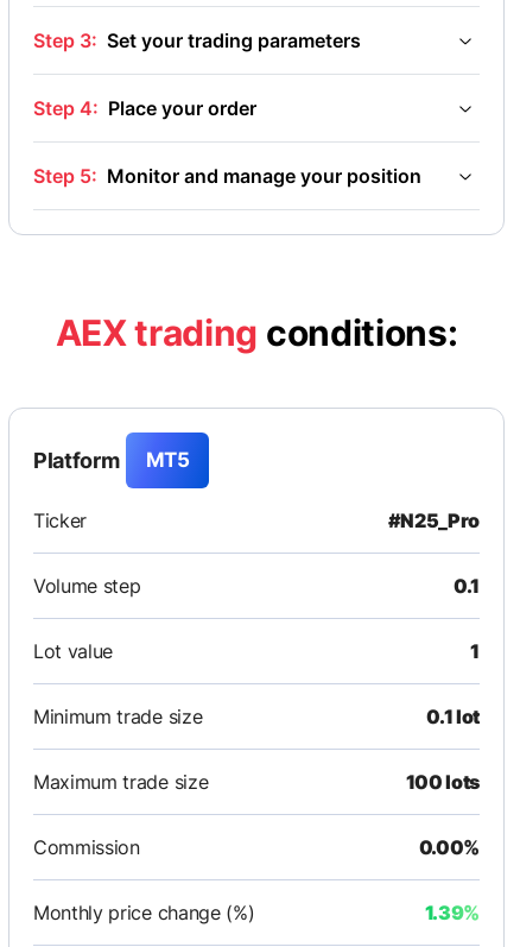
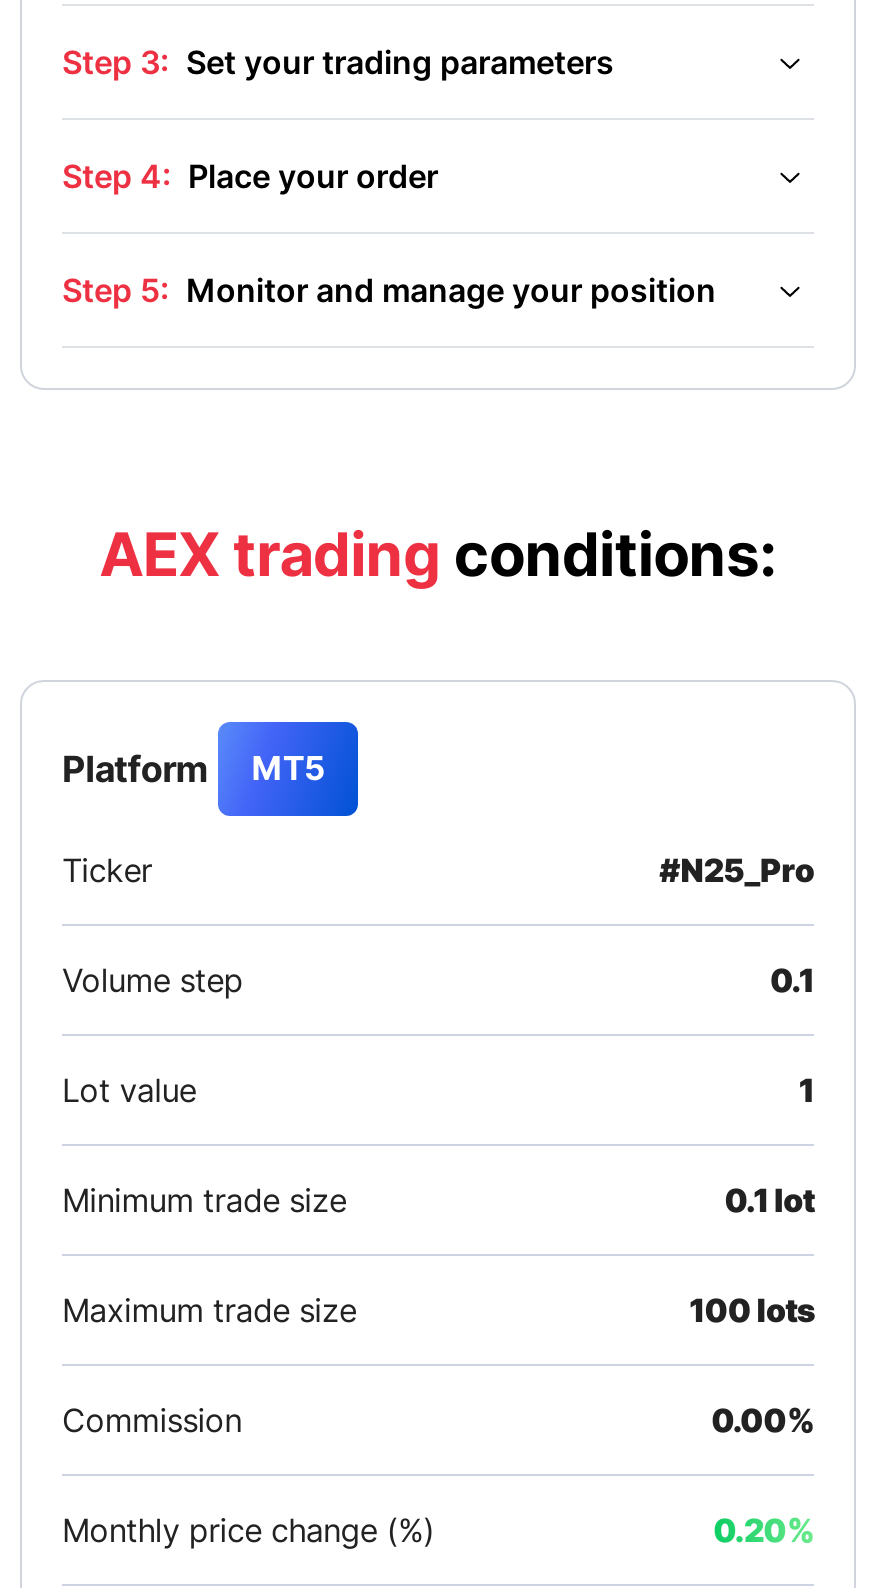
[425,900,480,924] 1.39% -> [713,1510,814,1550] 0.20%

